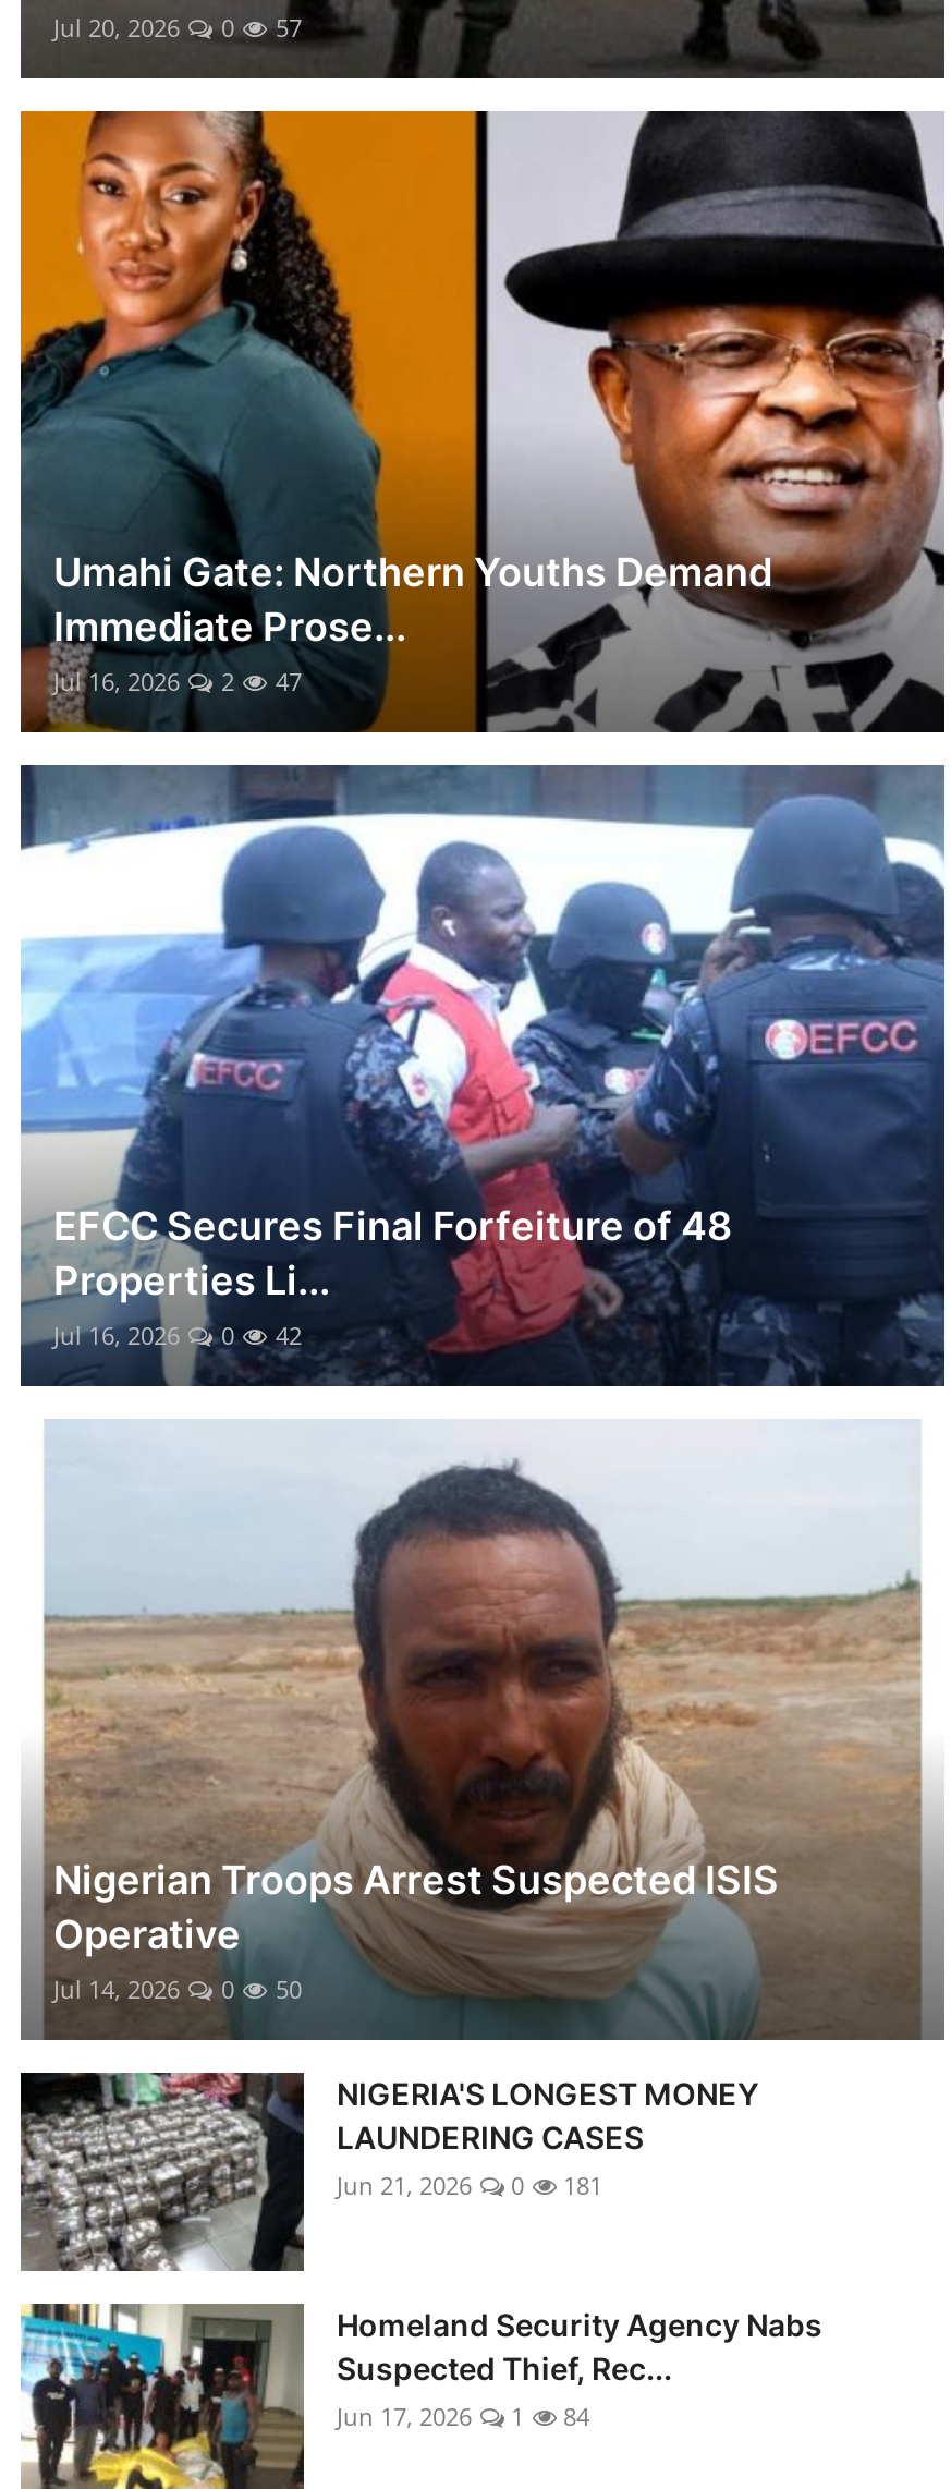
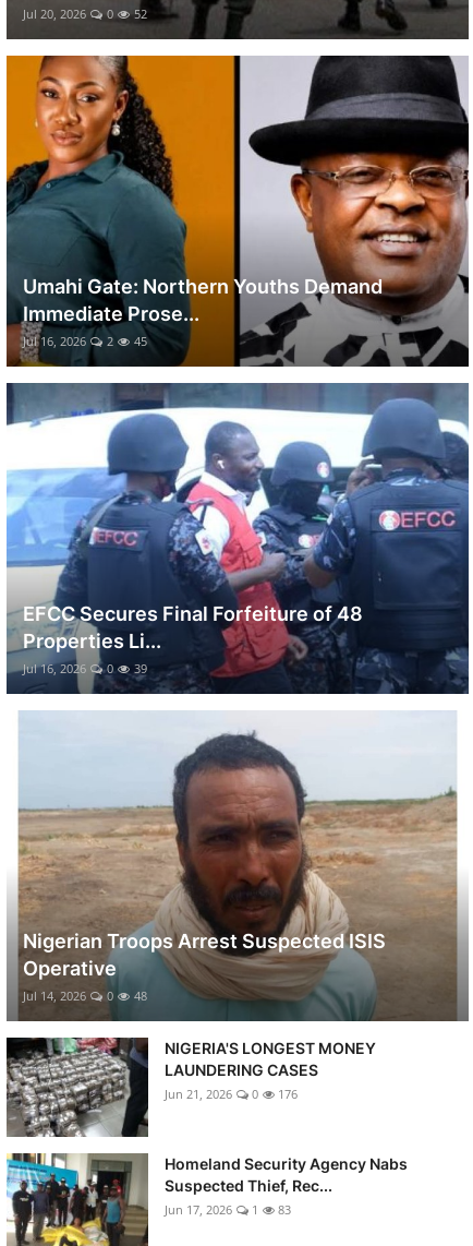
[53,10,302,43] Jul 20, 2026 0 57 -> [23,5,147,21] Jul 20, 2026 0 52
[269,664,302,696] 47 -> [131,332,147,349] 45
[53,1318,302,1350] Jul 16, 2026 0 42 -> [23,660,147,676] Jul 16, 2026 0 39
[53,1971,302,2004] Jul 14, 2026 0 50 -> [23,987,147,1003] Jul 14, 2026 0 48
[337,2168,602,2200] Jun 21, 2026 0 181 -> [165,1085,298,1101] Jun 21, 2026 0 176
[337,2399,589,2431] Jun 17, 2026 1 84 -> [165,1201,291,1217] Jun 17, 2026 1 83

